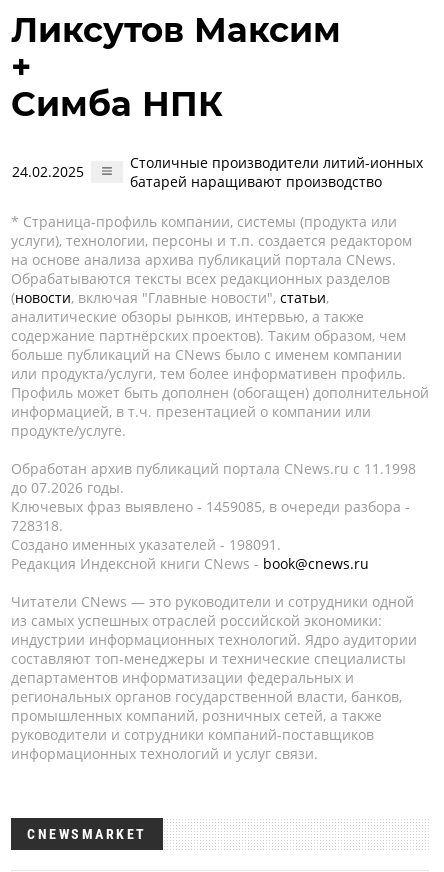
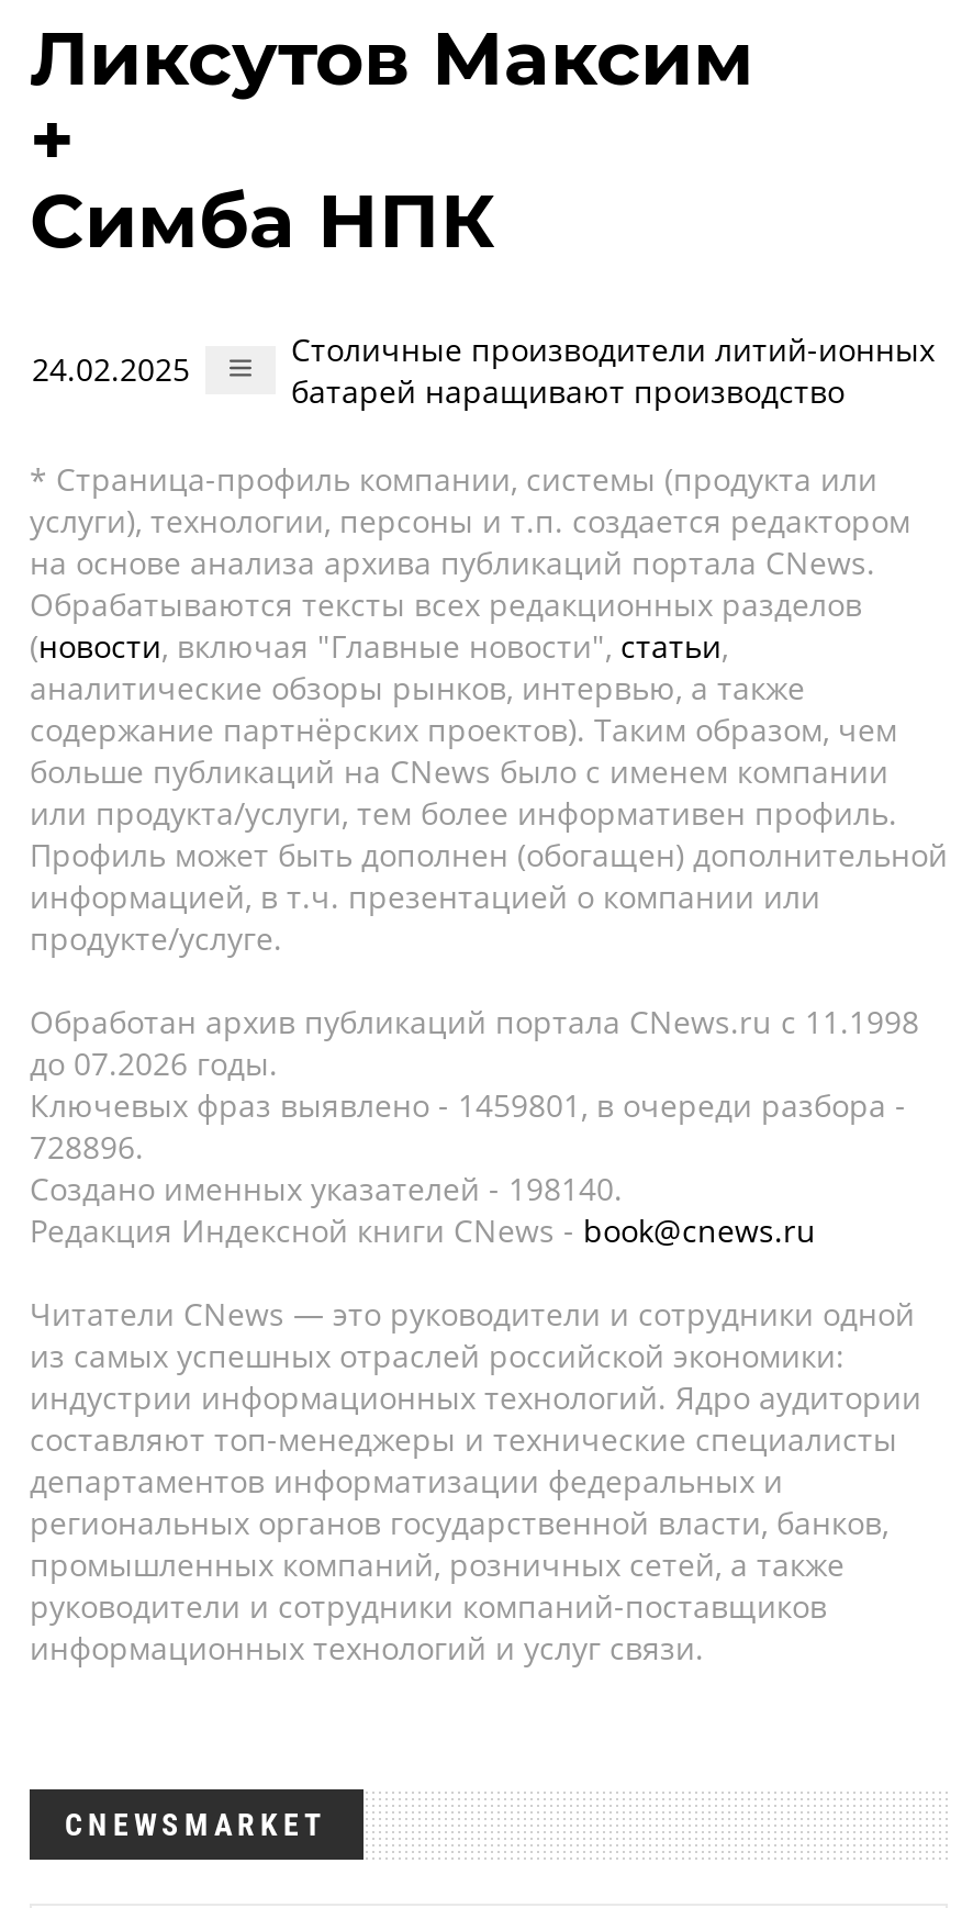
[11,497,410,516] Ключевых фраз выявлено - 1459085, в очереди разбора - -> [30,1084,906,1126] Ключевых фраз выявлено - 1459801, в очереди разбора -
[11,516,63,535] 728318. -> [30,1126,144,1168] 728896.
[11,535,281,554] Создано именных указателей - 198091. -> [30,1168,623,1209] Создано именных указателей - 198140.

